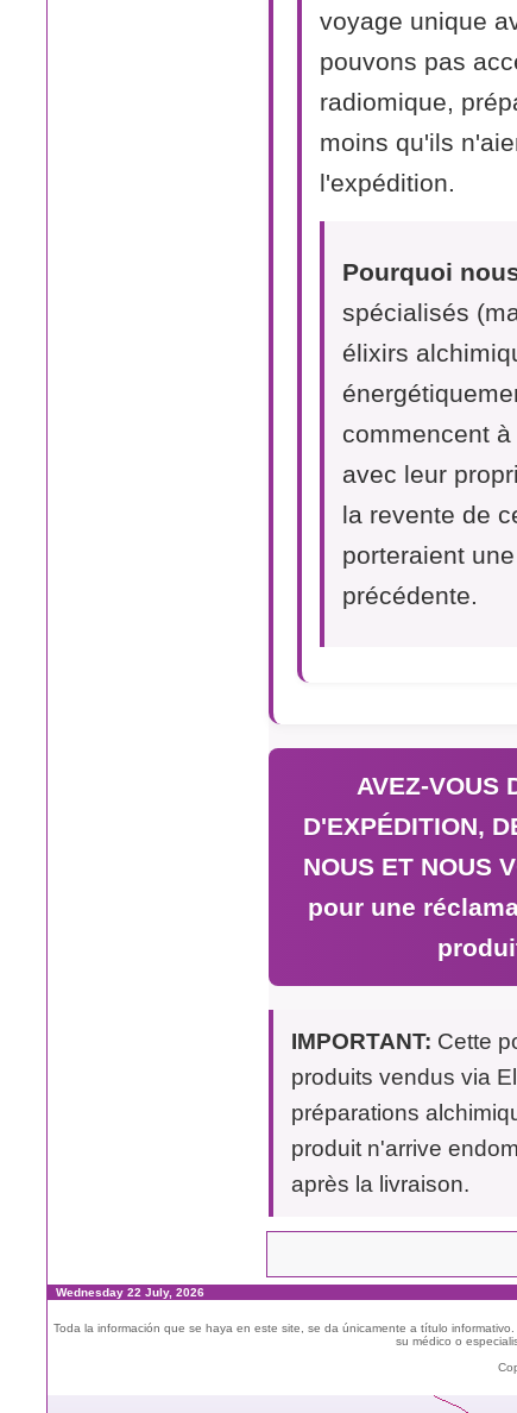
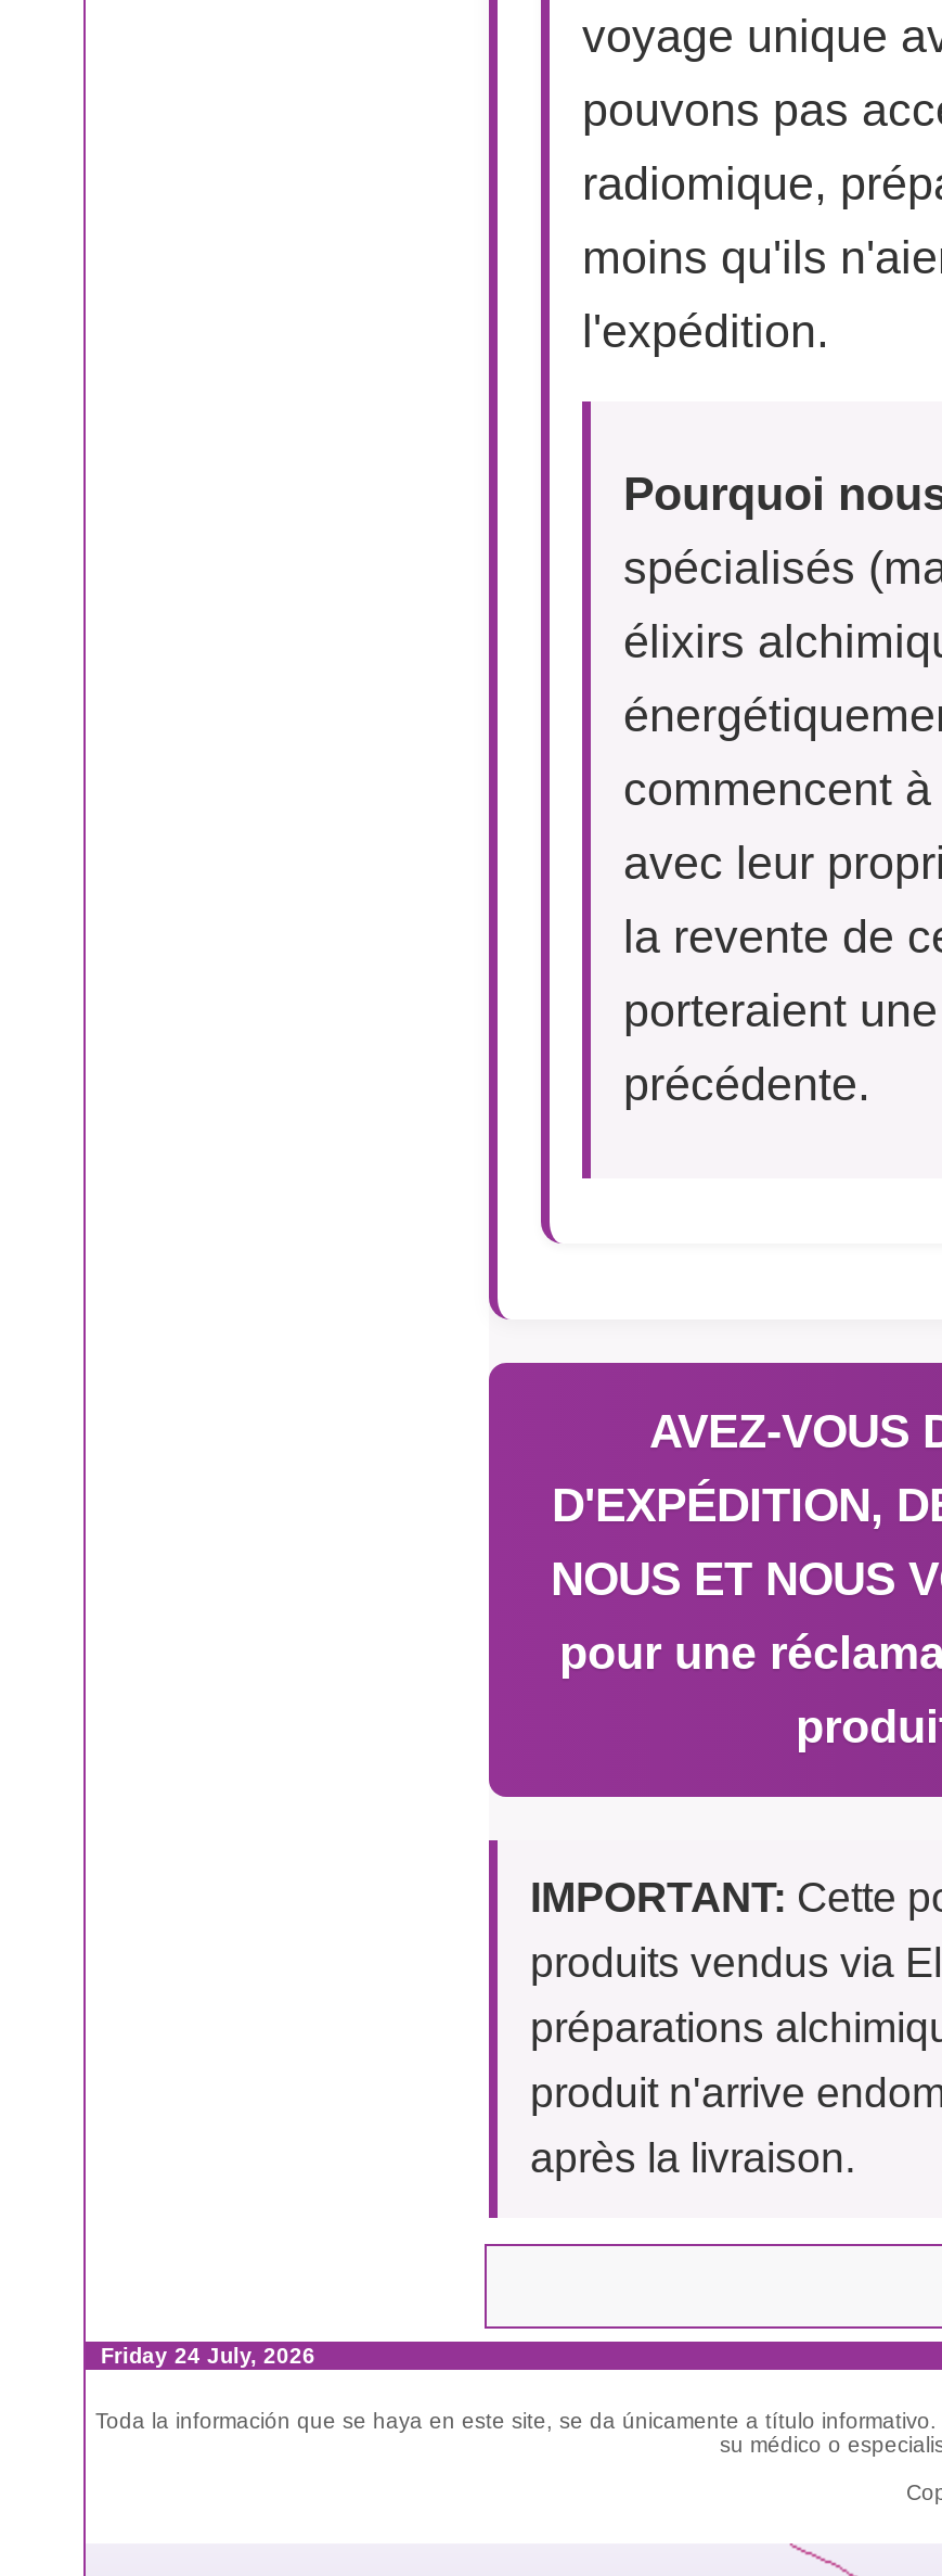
[49,1286,212,1299] Wednesday 22 July, 2026 -> [88,2344,328,2368] Friday 24 July, 2026

